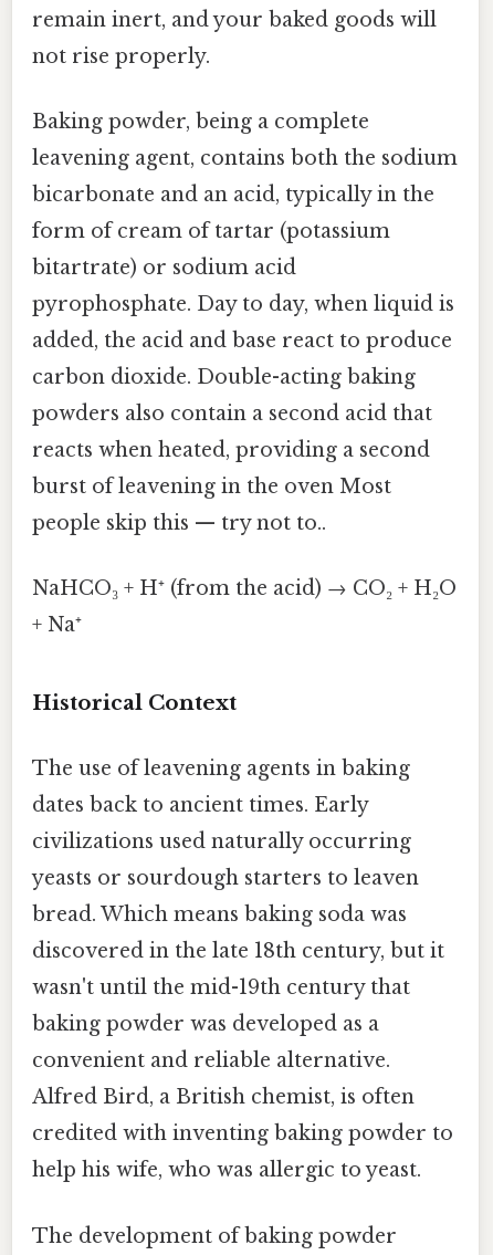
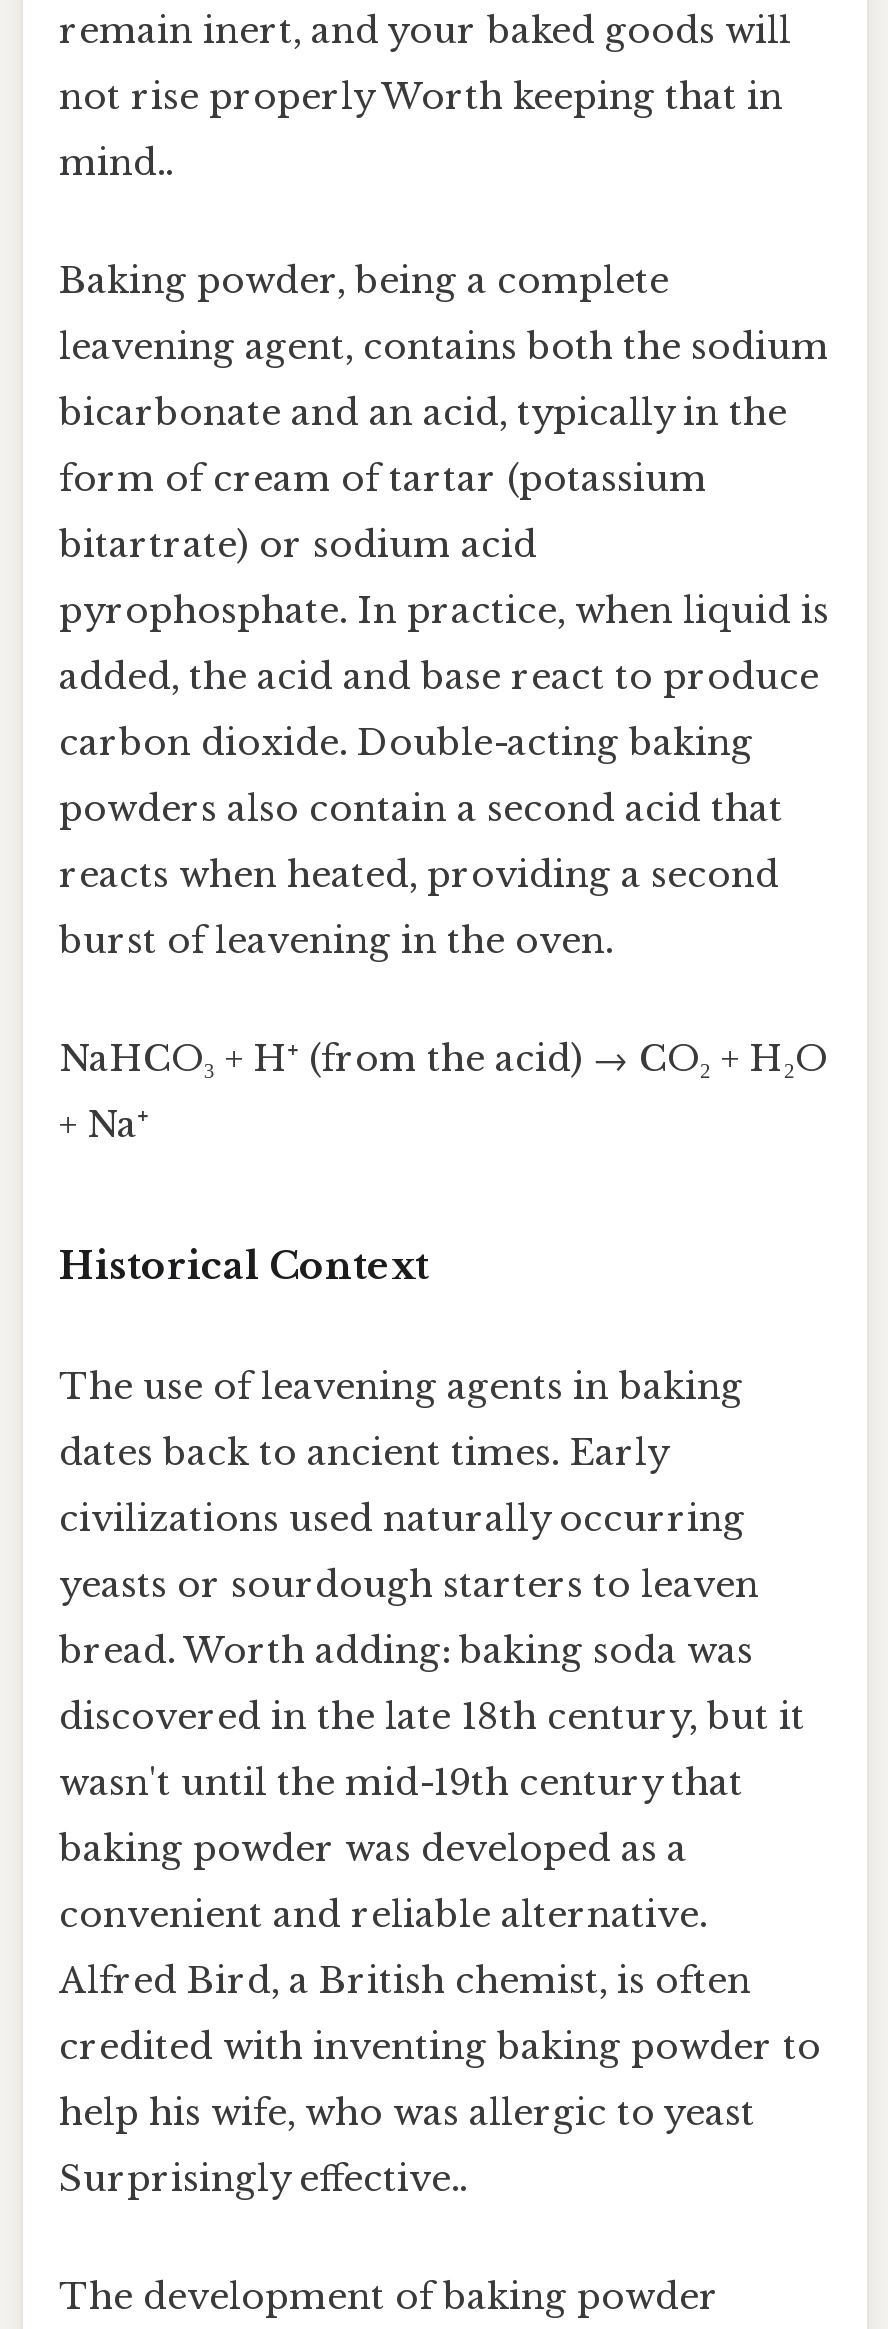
[32,44,210,68] not rise properly. -> [59,74,783,184] not rise properly Worth keeping that in | mind..
[32,292,454,316] pyrophosphate. Day to day, when liquid is -> [59,589,829,633] pyrophosphate. In practice, when liquid is
[32,474,391,535] burst of leavening in the oven Most | people skip this — try not to.. -> [59,919,613,963] burst of leavening in the oven.
[32,903,407,927] bread. Which means baking soda was -> [59,1628,753,1672] bread. Worth adding: baking soda was
[32,1158,421,1182] help his wife, who was allergic to yeast. -> [59,2090,755,2200] help his wife, who was allergic to yeast | Surprisingly effective..

